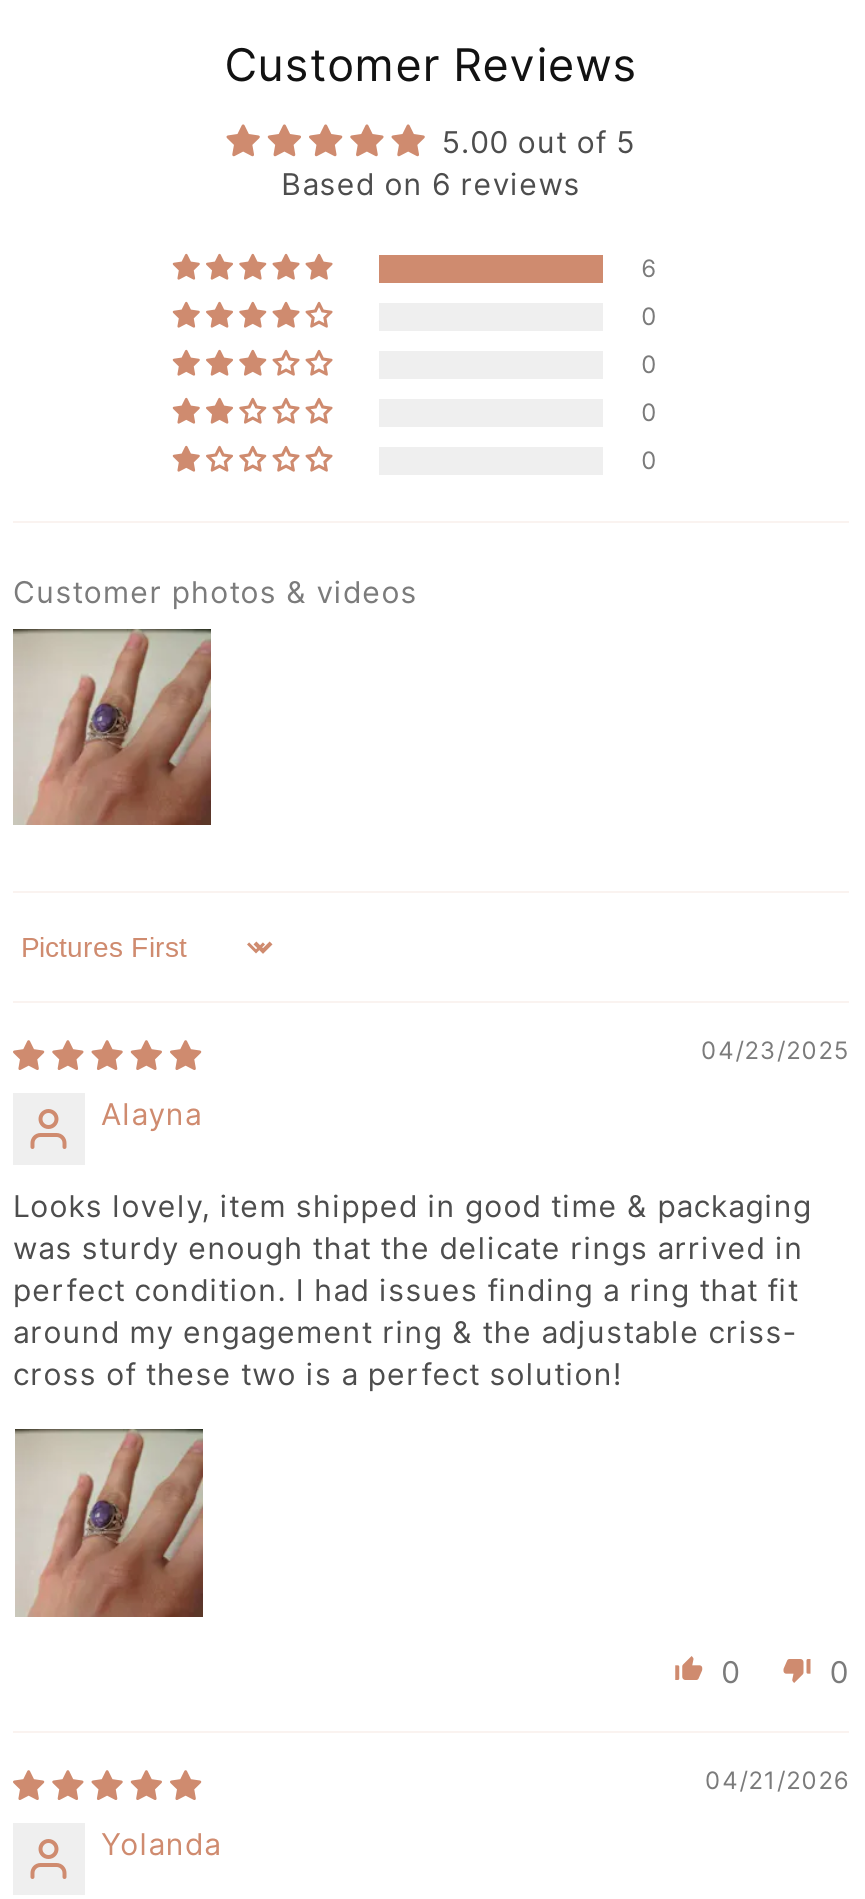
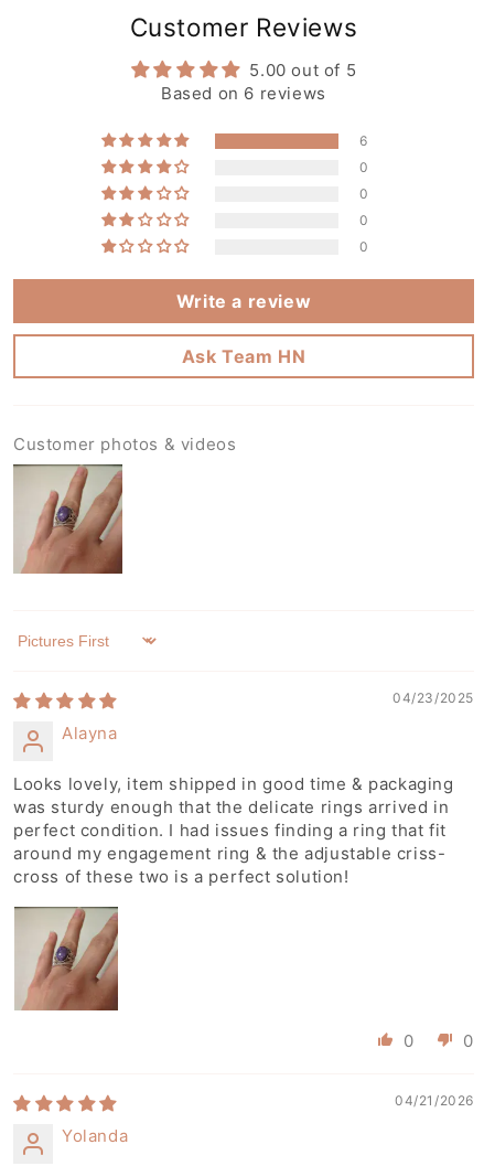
none -> [176,290,311,367] Write a review | Ask Team HN

